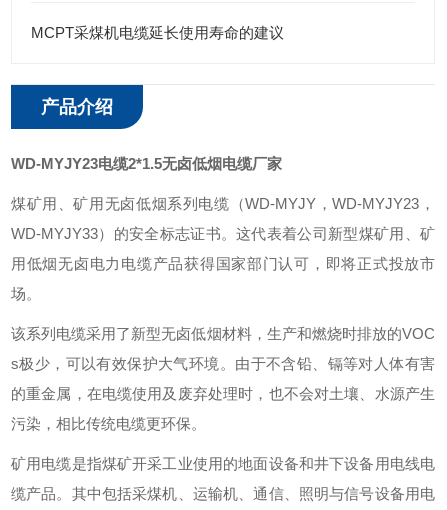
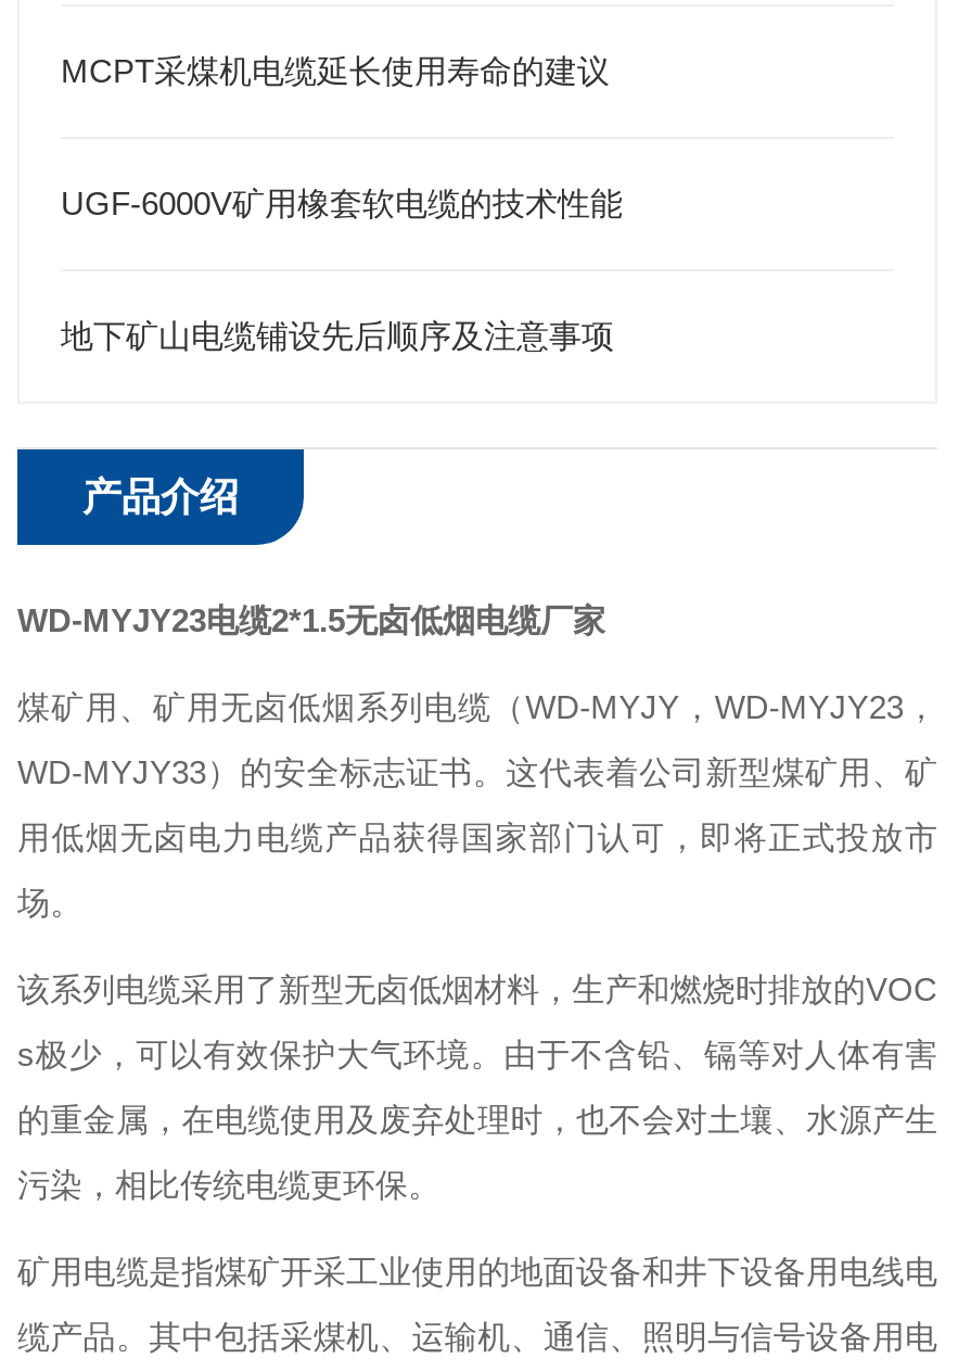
none -> [61,185,623,221] UGF-6000V矿用橡套软电缆的技术性能
none -> [61,317,614,354] 地下矿山电缆铺设先后顺序及注意事项

